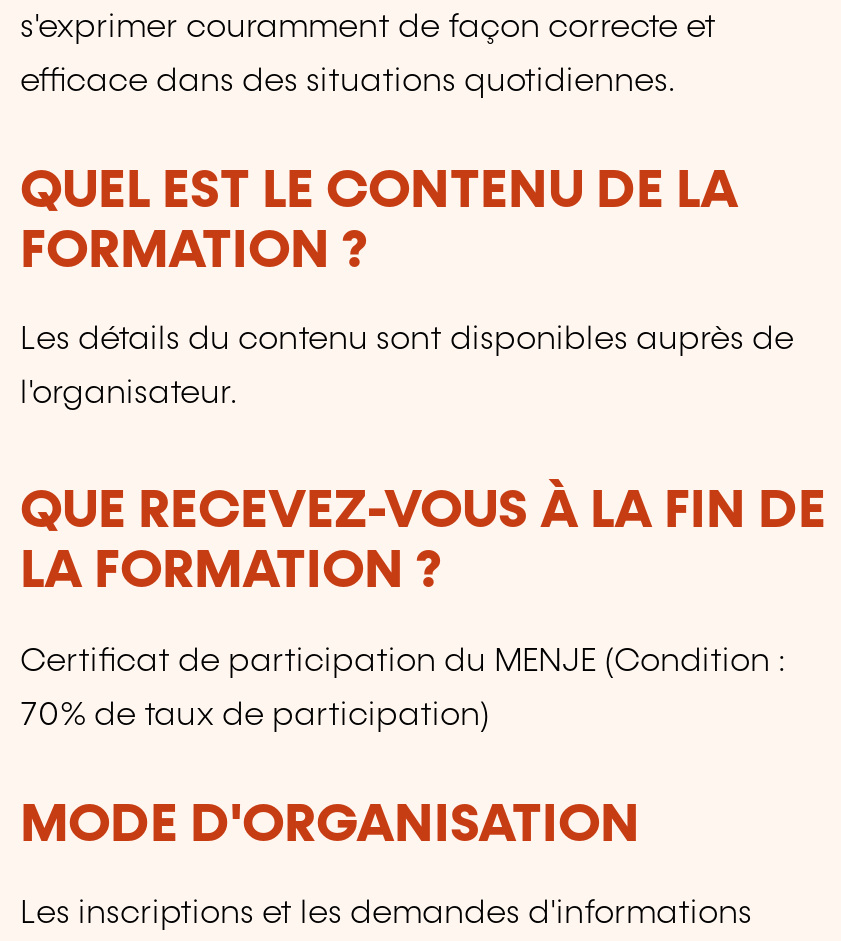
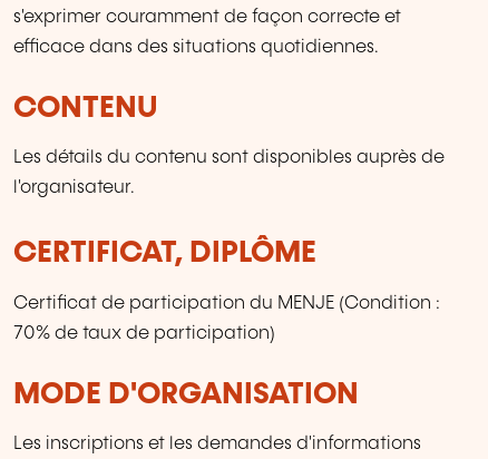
[20,165,738,279] QUEL EST LE CONTENU DE LA | FORMATION ? -> [13,93,157,124] CONTENU
[20,485,826,599] QUE RECEVEZ-VOUS À LA FIN DE | LA FORMATION ? -> [13,239,316,269] CERTIFICAT, DIPLÔME

